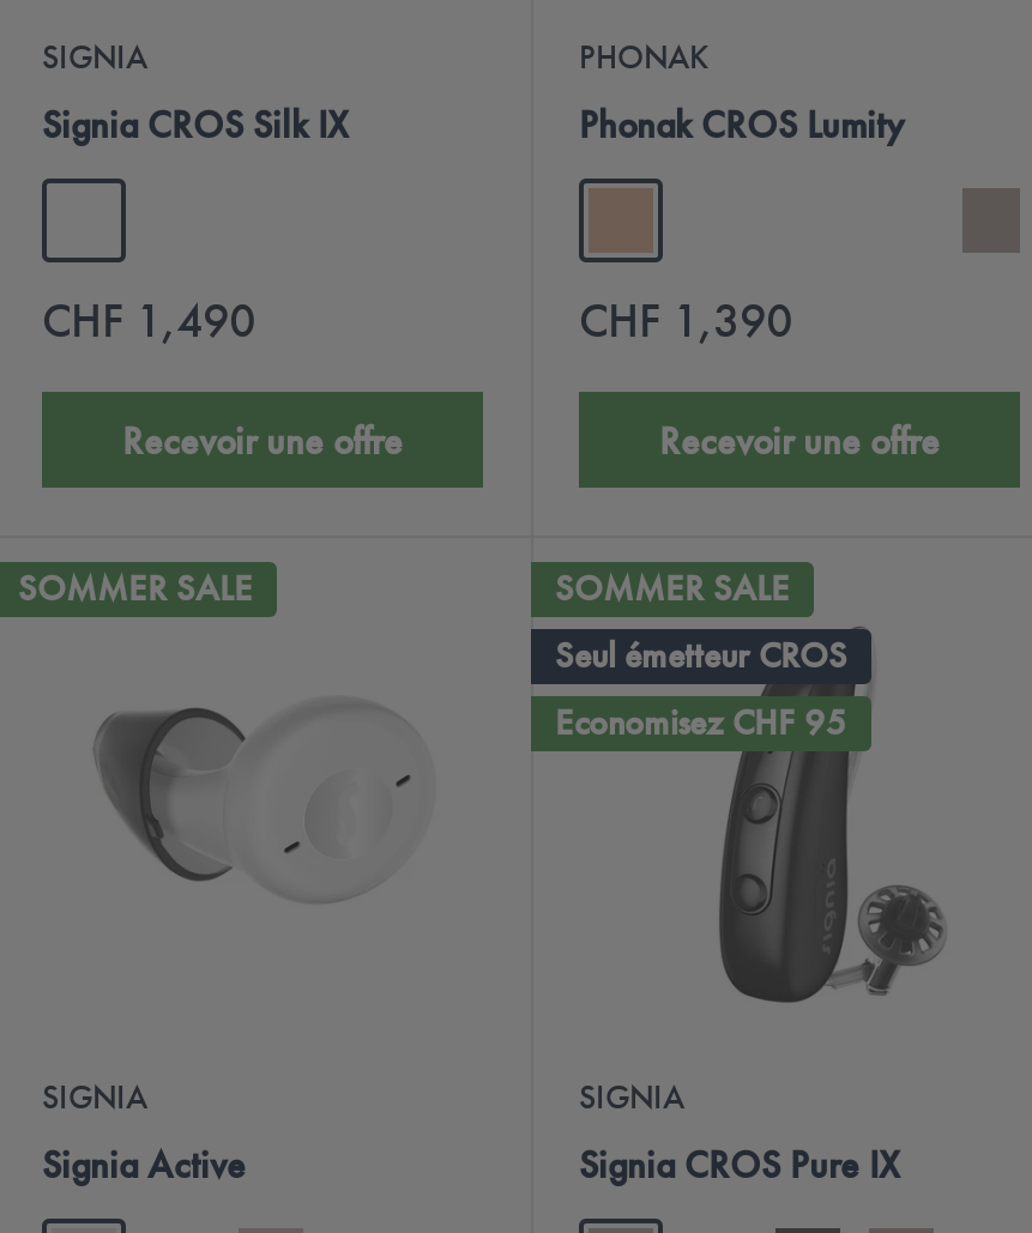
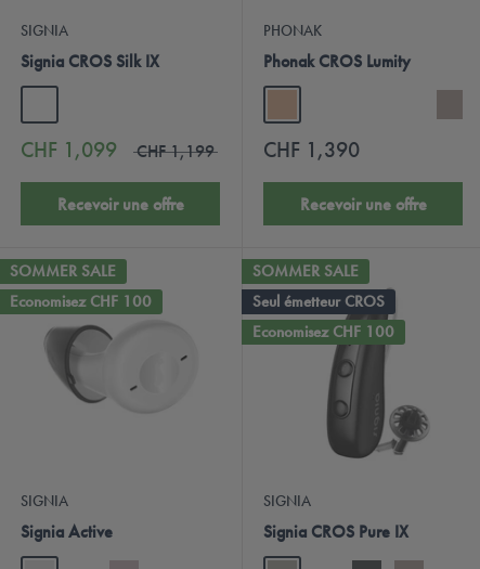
[42,291,255,349] CHF 1,490 -> [21,137,215,163] CHF 1,099 | CHF 1,199
none -> [10,292,152,311] Economisez CHF 100
[555,701,847,744] Economisez CHF 95 -> [252,322,394,341] Economisez CHF 100

